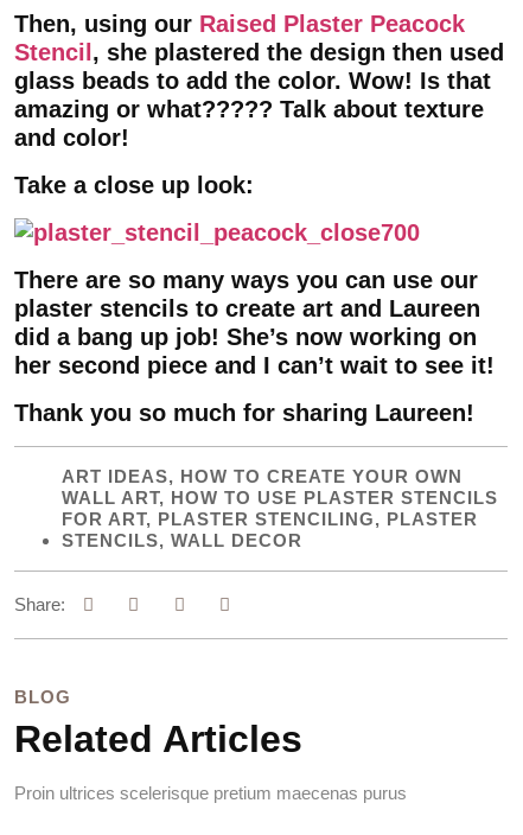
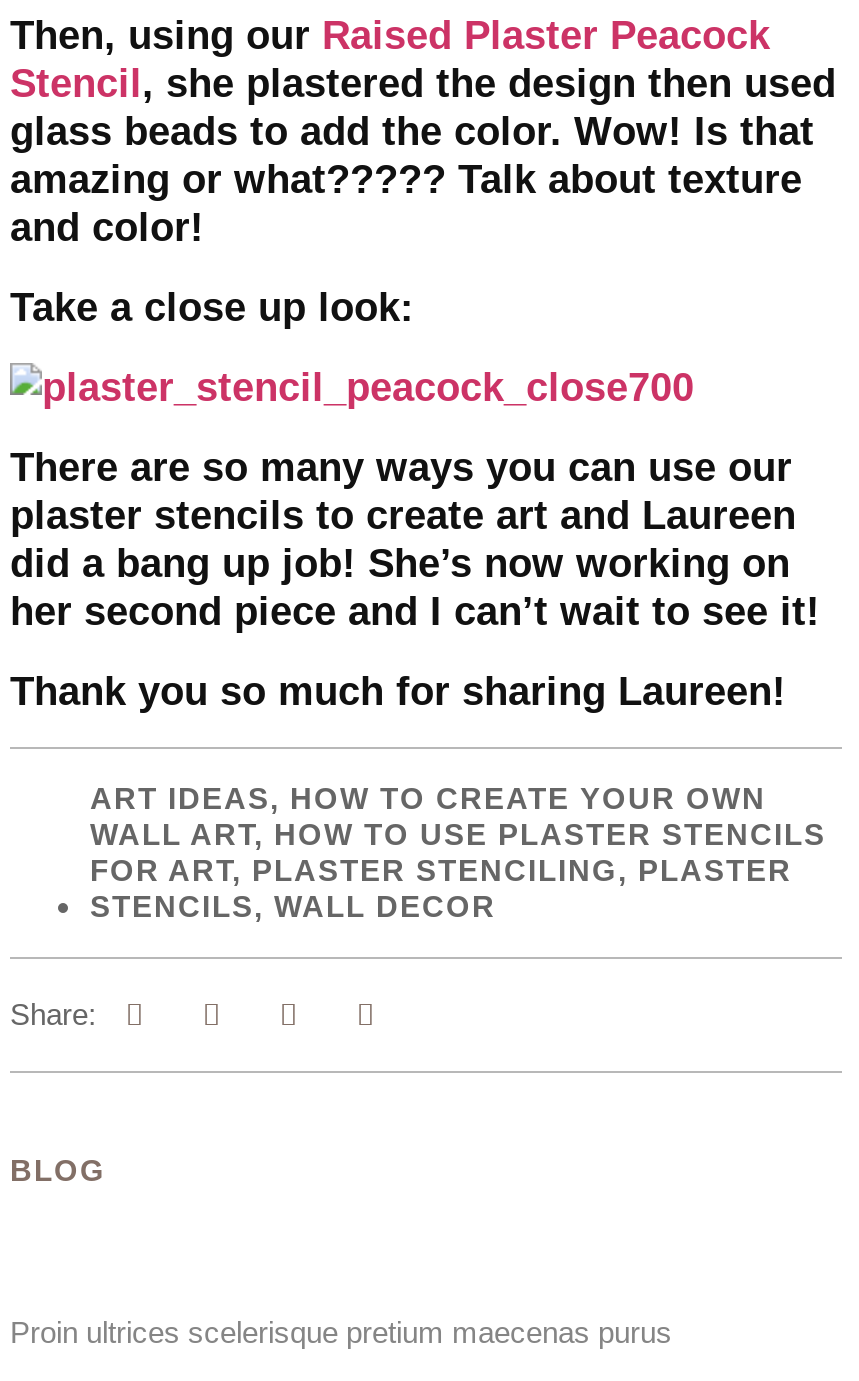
[14,718,302,760] Related Articles -> none

